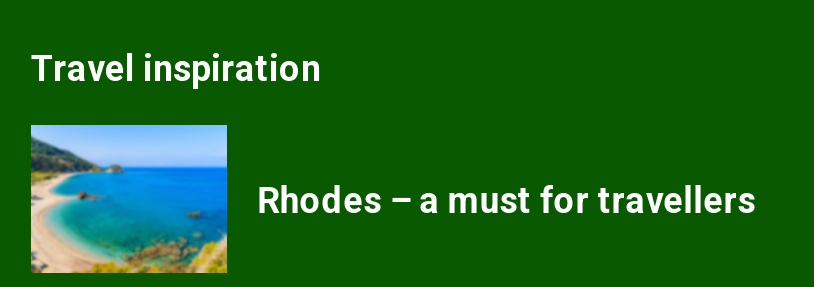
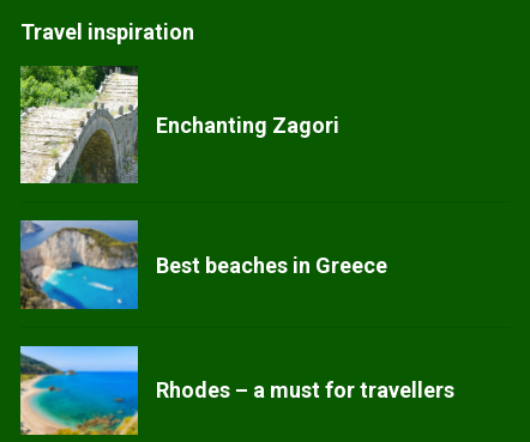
none -> [19,65,340,184] [image] | Enchanting Zagori
none -> [19,219,388,310] [image] | Best beaches in Greece

